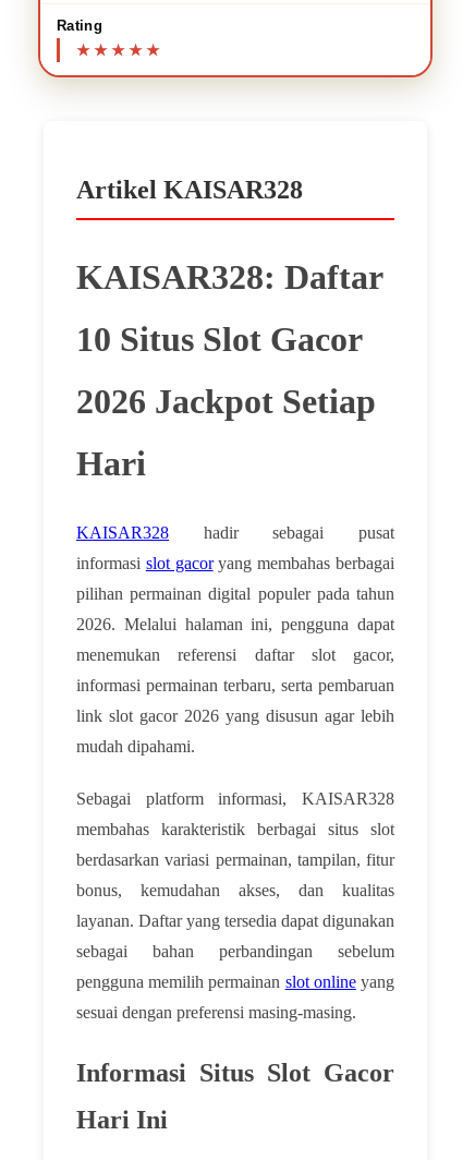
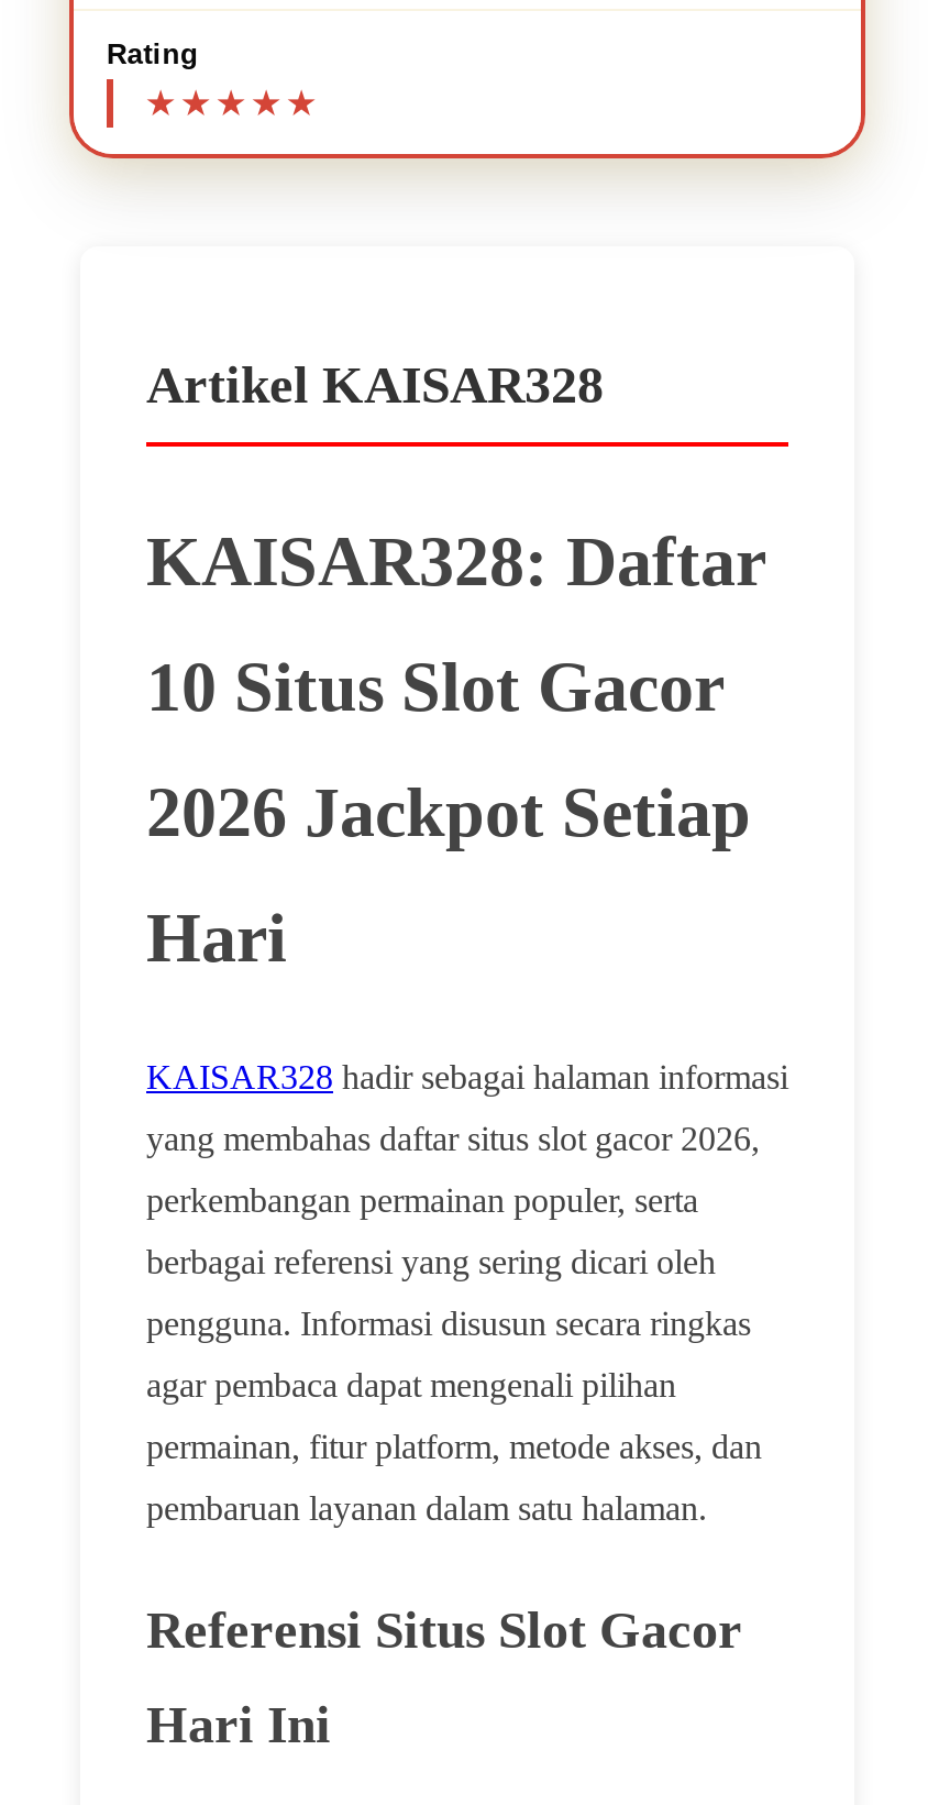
[76,524,394,1087] KAISAR328 hadir sebagai pusat | informasi slot gacor yang membahas berbagai | pilihan permainan digital populer pada tahun | 2026. Melalui halaman ini, pengguna dapat | menemukan referensi daftar slot gacor, | informasi permainan terbaru, serta pembaruan | link slot gacor 2026 yang disusun agar lebih | mudah dipahami. | Sebagai platform informasi, KAISAR328 | membahas karakteristik berbagai situs slot | berdasarkan variasi permainan, tampilan, fitur | bonus, kemudahan akses, dan kualitas | layanan. Daftar yang tersedia dapat digunakan | sebagai bahan perbandingan sebelum | pengguna memilih permainan slot online yang | sesuai dengan preferensi masing-masing. | Informasi Situs Slot Gacor -> [146,1059,788,1659] KAISAR328 hadir sebagai halaman informasi | yang membahas daftar situs slot gacor 2026, | perkembangan permainan populer, serta | berbagai referensi yang sering dicari oleh | pengguna. Informasi disusun secara ringkas | agar pembaca dapat mengenali pilihan | permainan, fitur platform, metode akses, dan | pembaruan layanan dalam satu halaman. | Referensi Situs Slot Gacor

